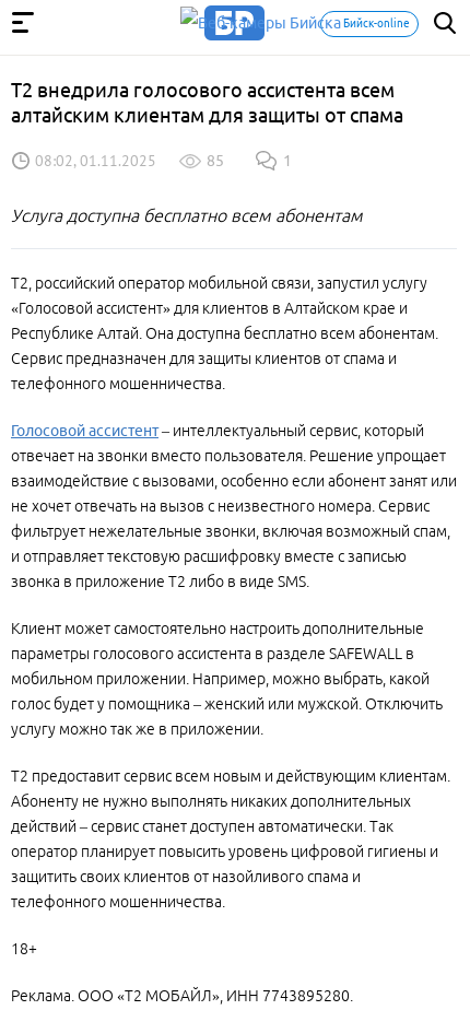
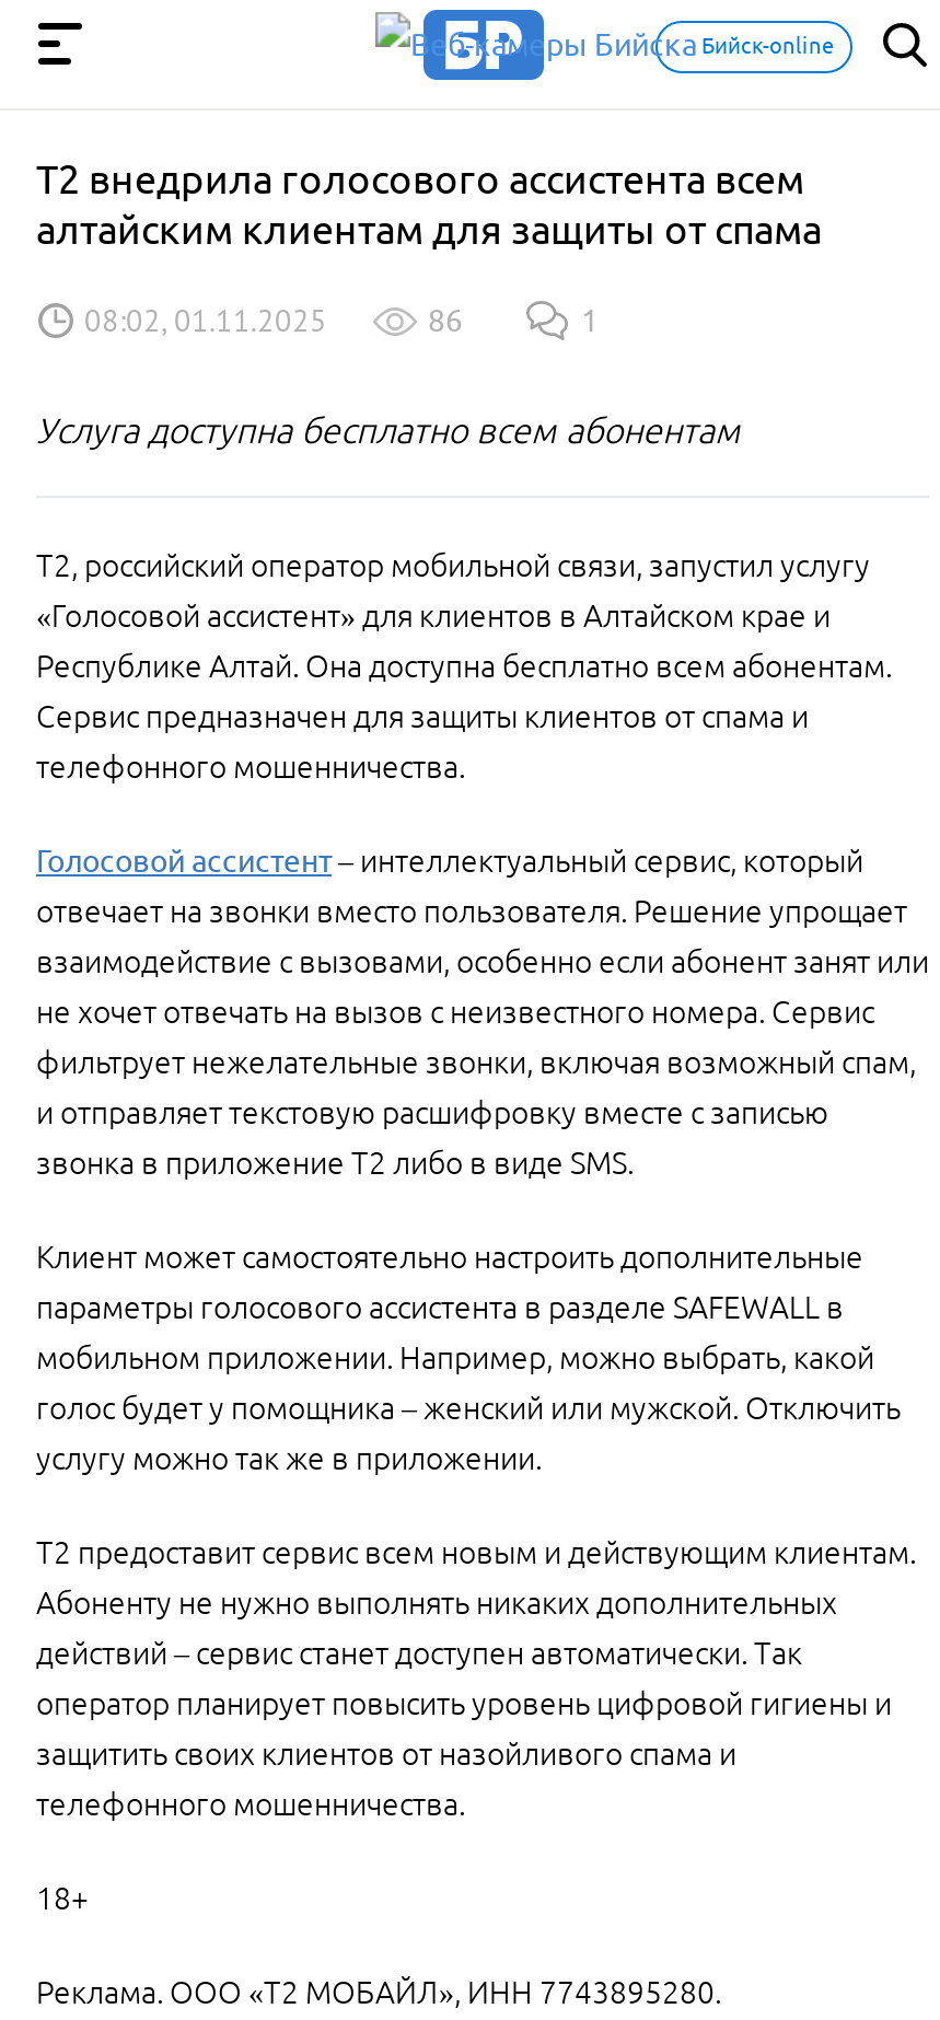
[207,152,224,169] 85 -> [428,303,463,338] 86

